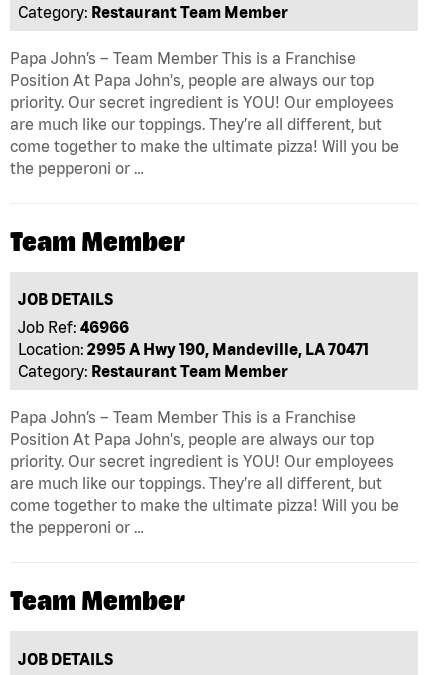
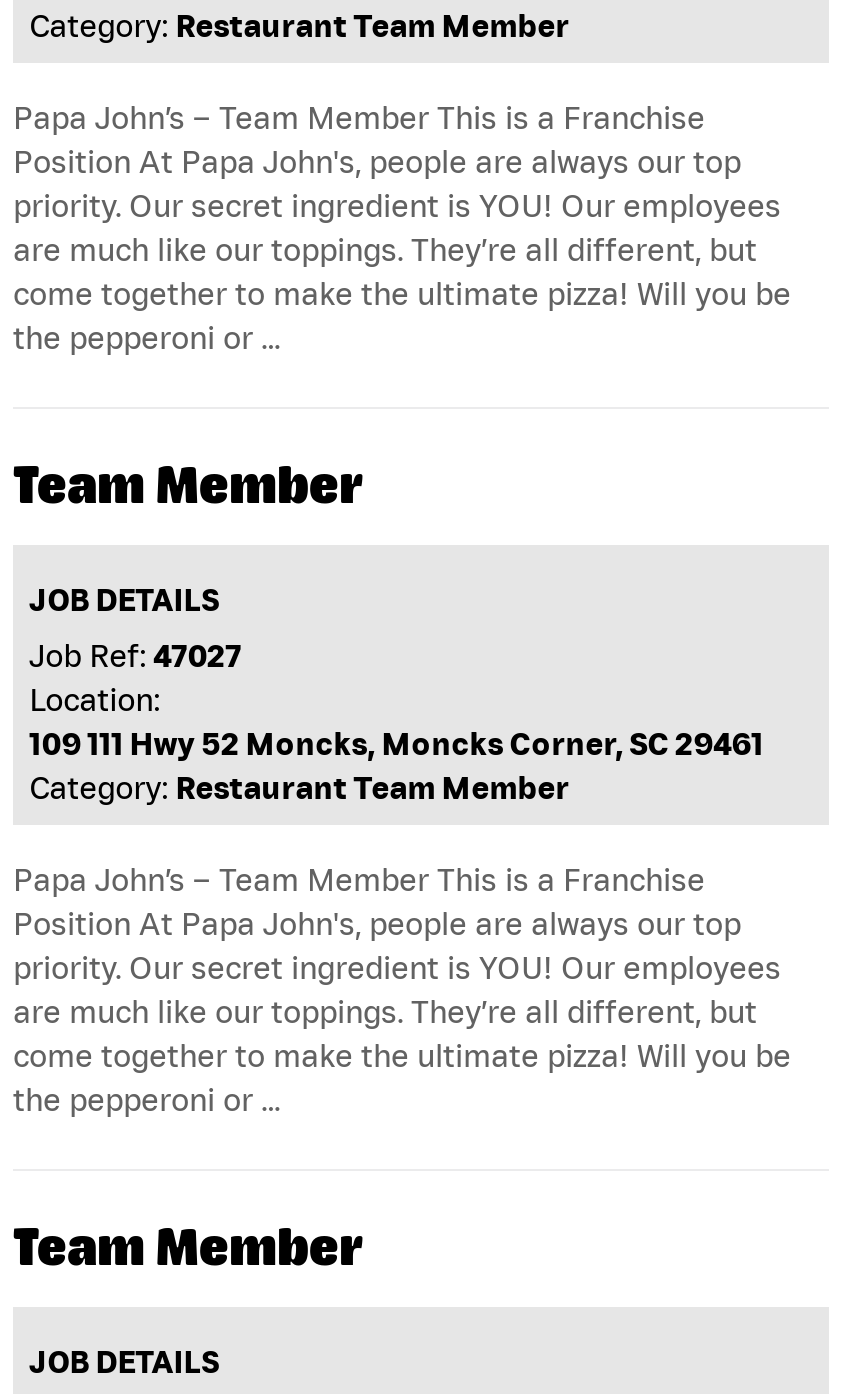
[18,318,369,358] Job Ref: 46966 | Location: 2995 A Hwy 190, Mandeville, LA 70471 -> [29,636,763,760] Job Ref: 47027 | Location: | 109 111 Hwy 52 Moncks, Moncks Corner, SC 29461

